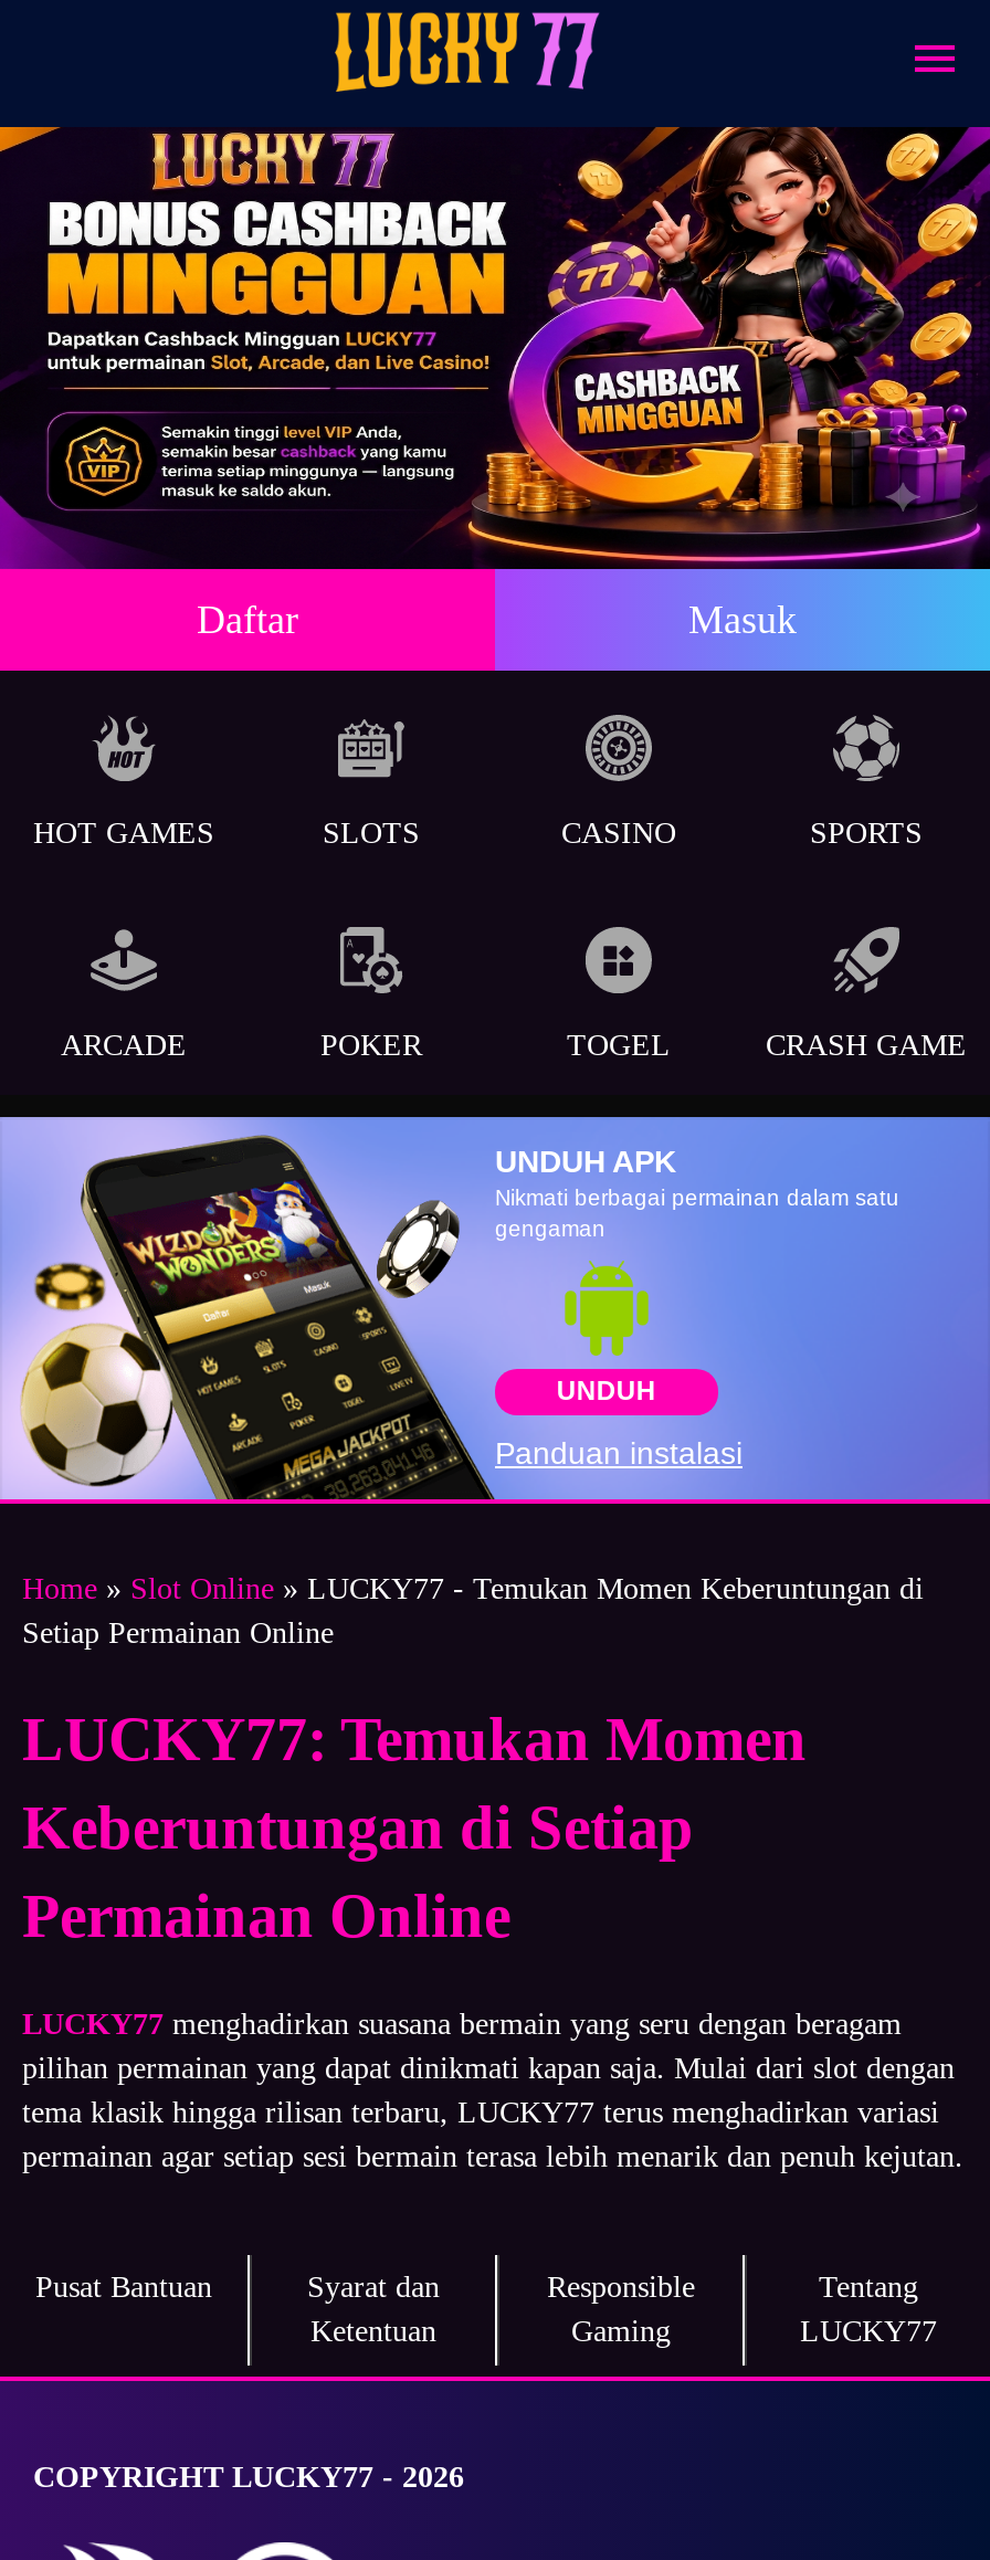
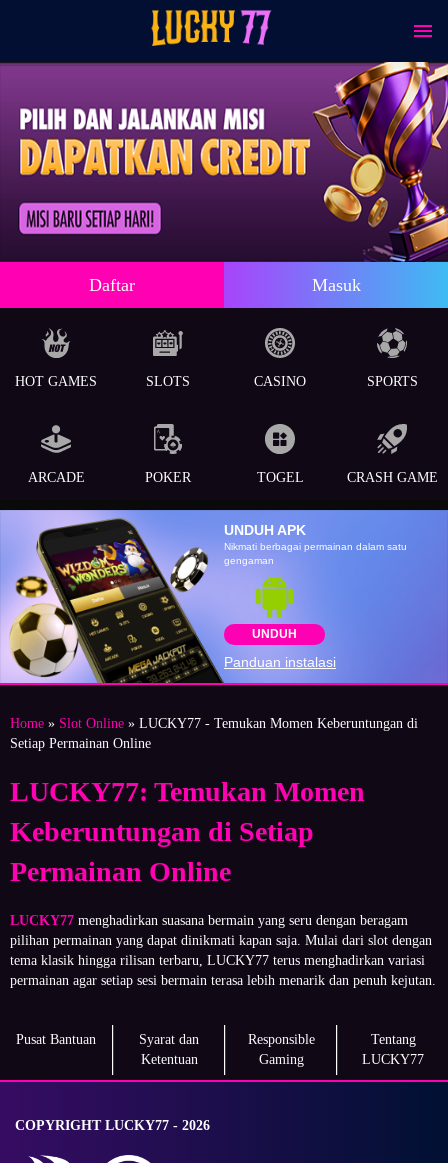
[7,125,983,569] [image] -> [3,61,445,262] [image]

